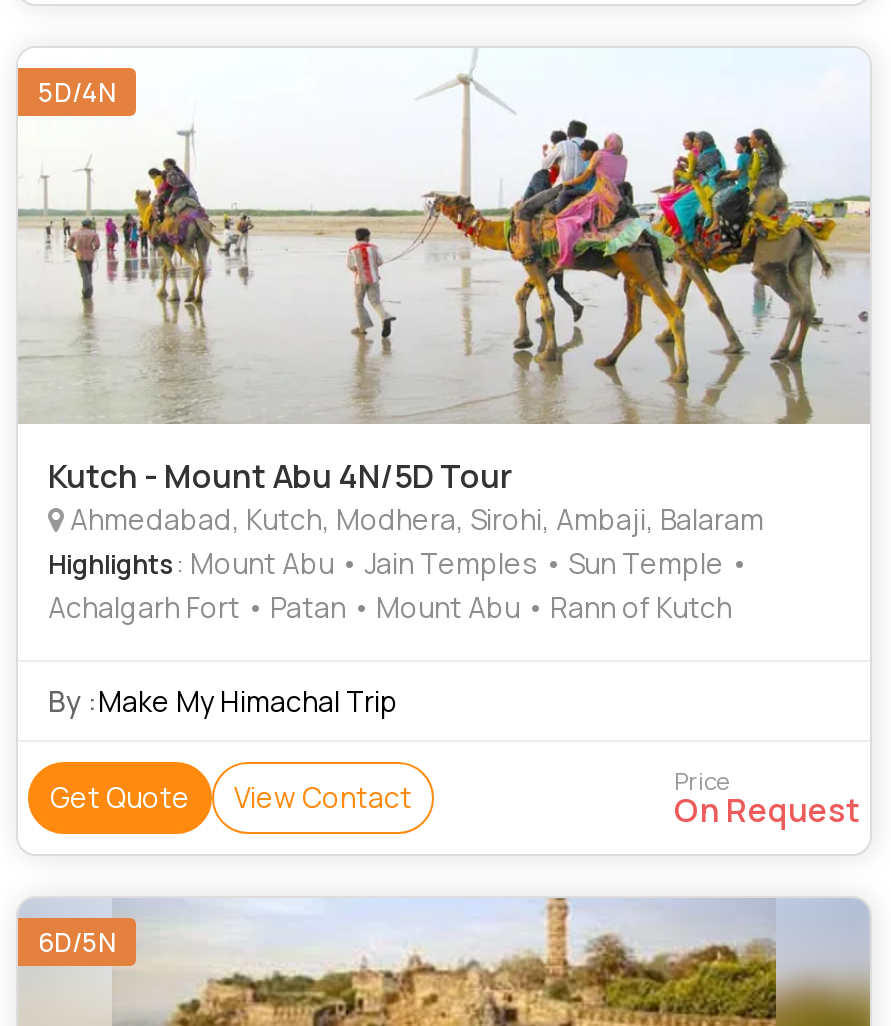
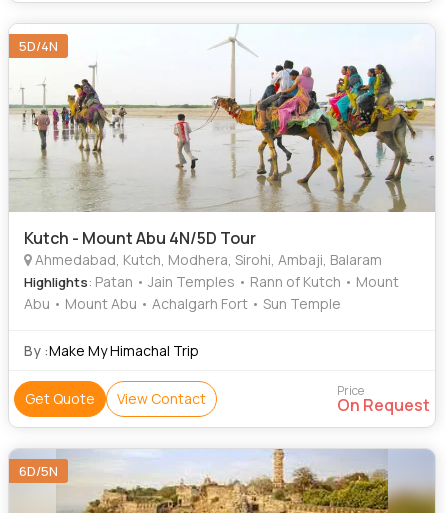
[48,544,748,626] Highlights: Mount Abu • Jain Temples • Sun Temple • | Achalgarh Fort • Patan • Mount Abu • Rann of Kutch -> [24,272,399,313] Highlights: Patan • Jain Temples • Rann of Kutch • Mount | Abu • Mount Abu • Achalgarh Fort • Sun Temple

